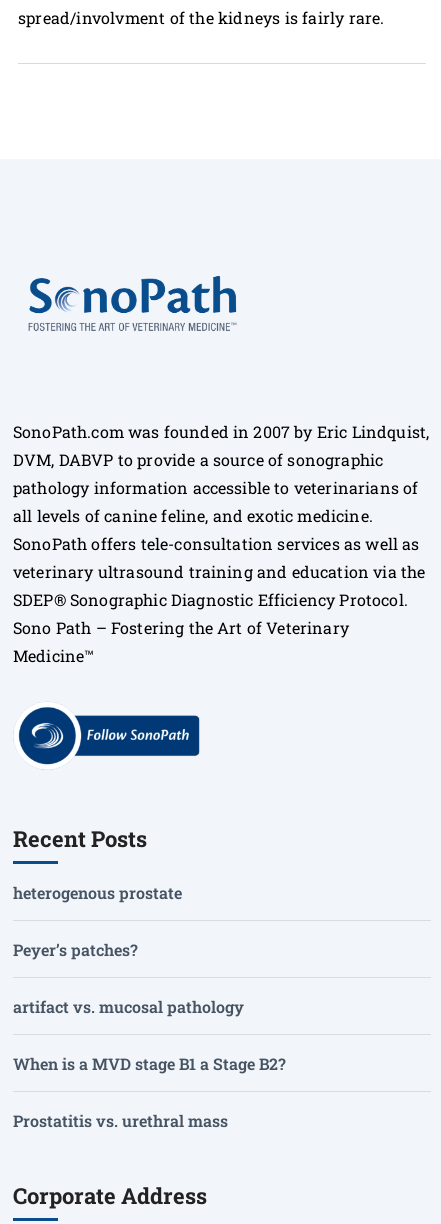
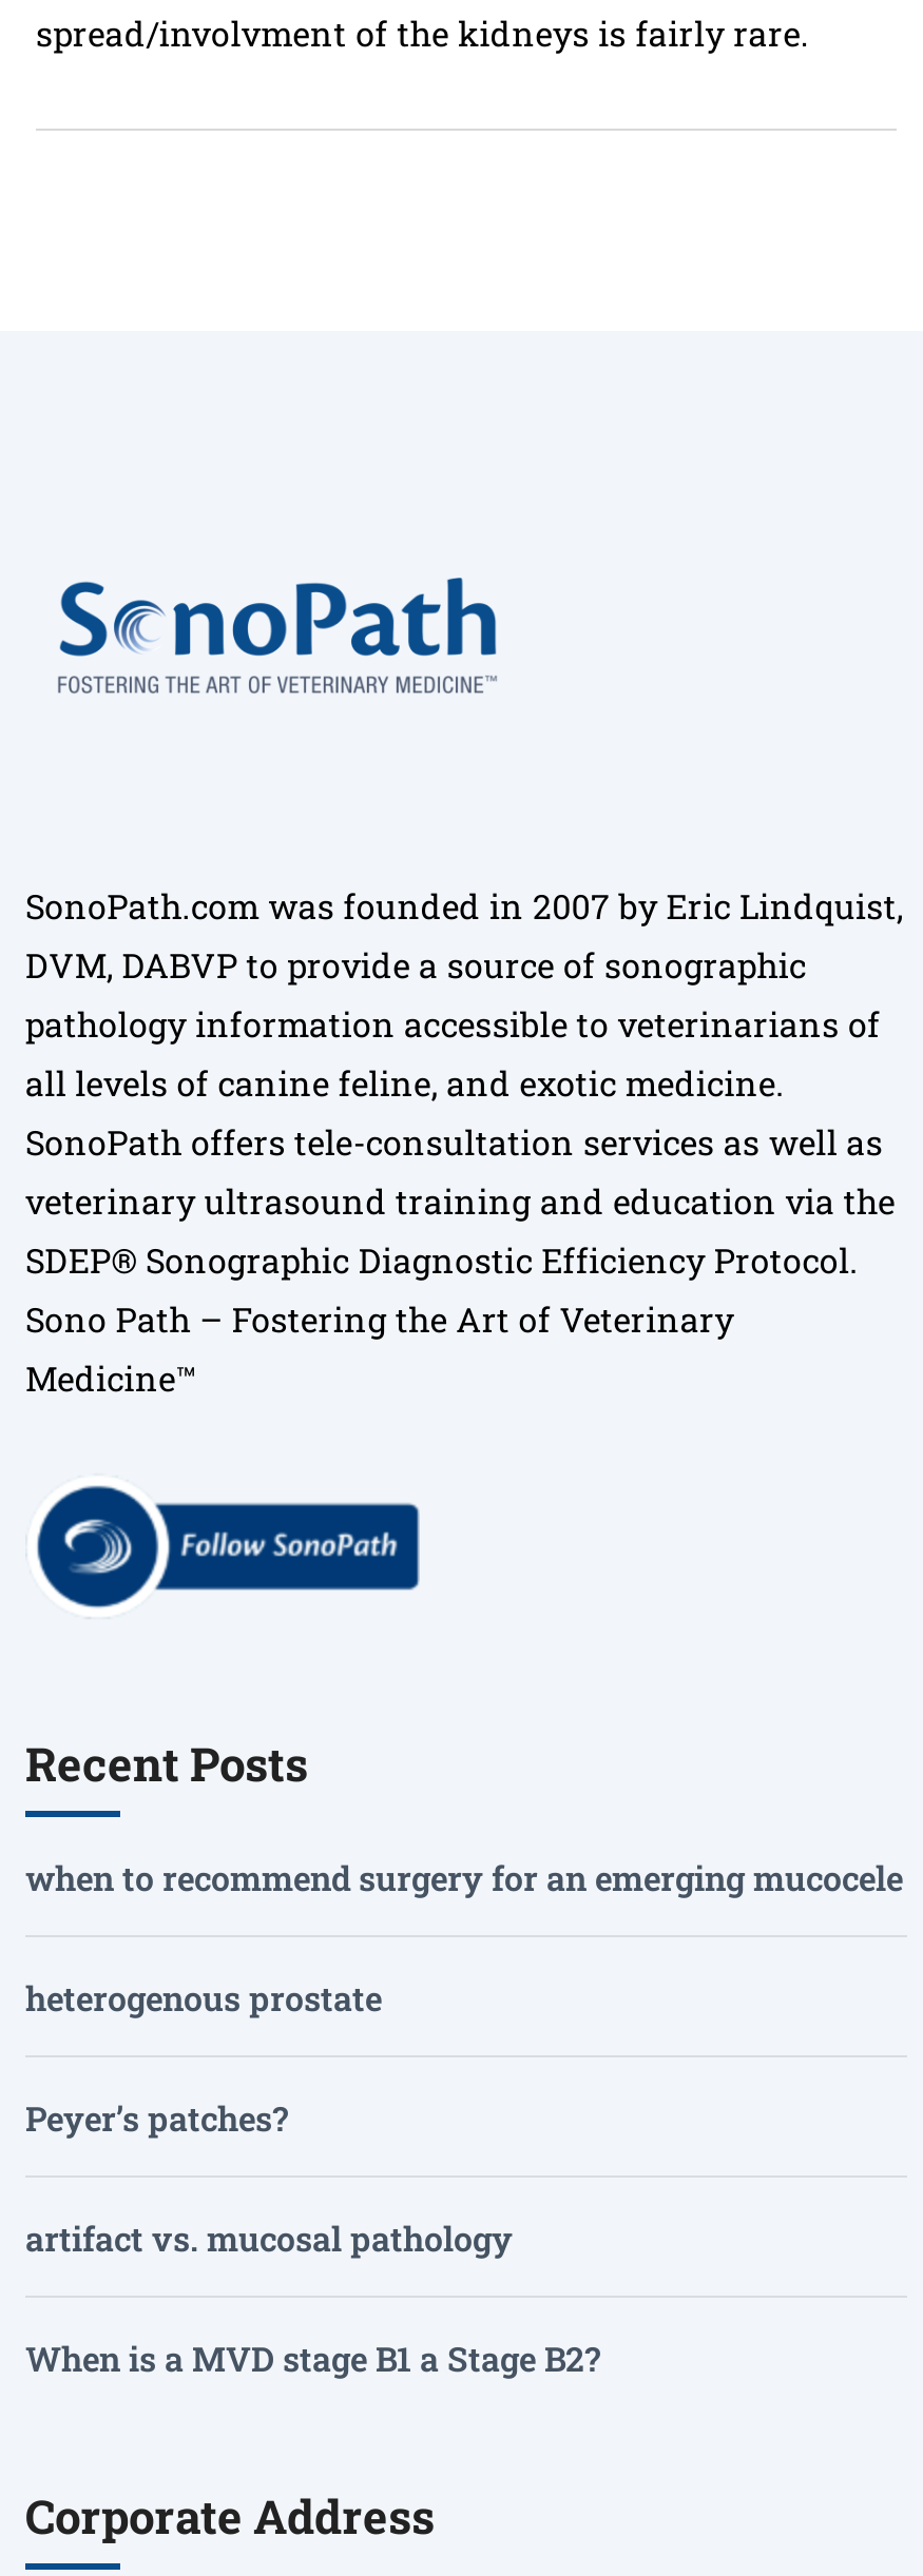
none -> [25,1856,903,1900] when to recommend surgery for an emerging mucocele
moved [13,882,286,1074] -> [25,1976,601,2381]: heterogenous prostate | Peyer’s patches? | artifact vs. mucosal pathology | When is a MVD stage B1 a Stage B2?
[13,1110,228,1131] Prostatitis vs. urethral mass -> none

